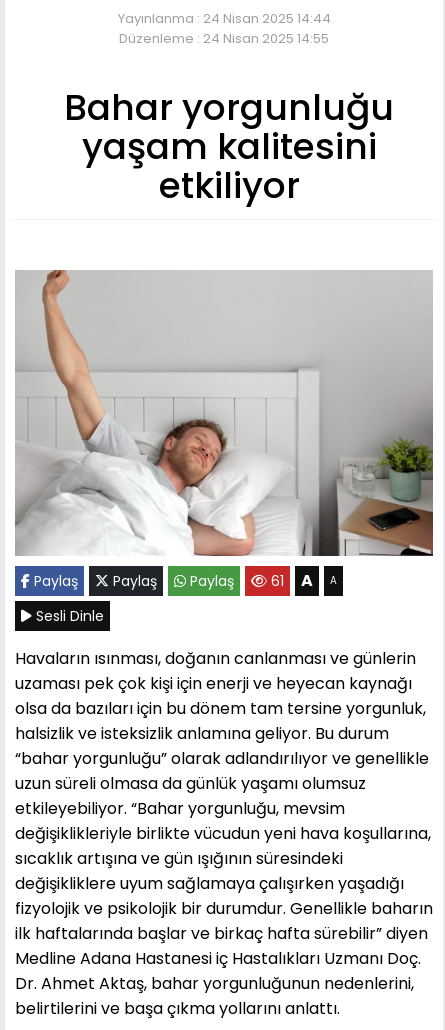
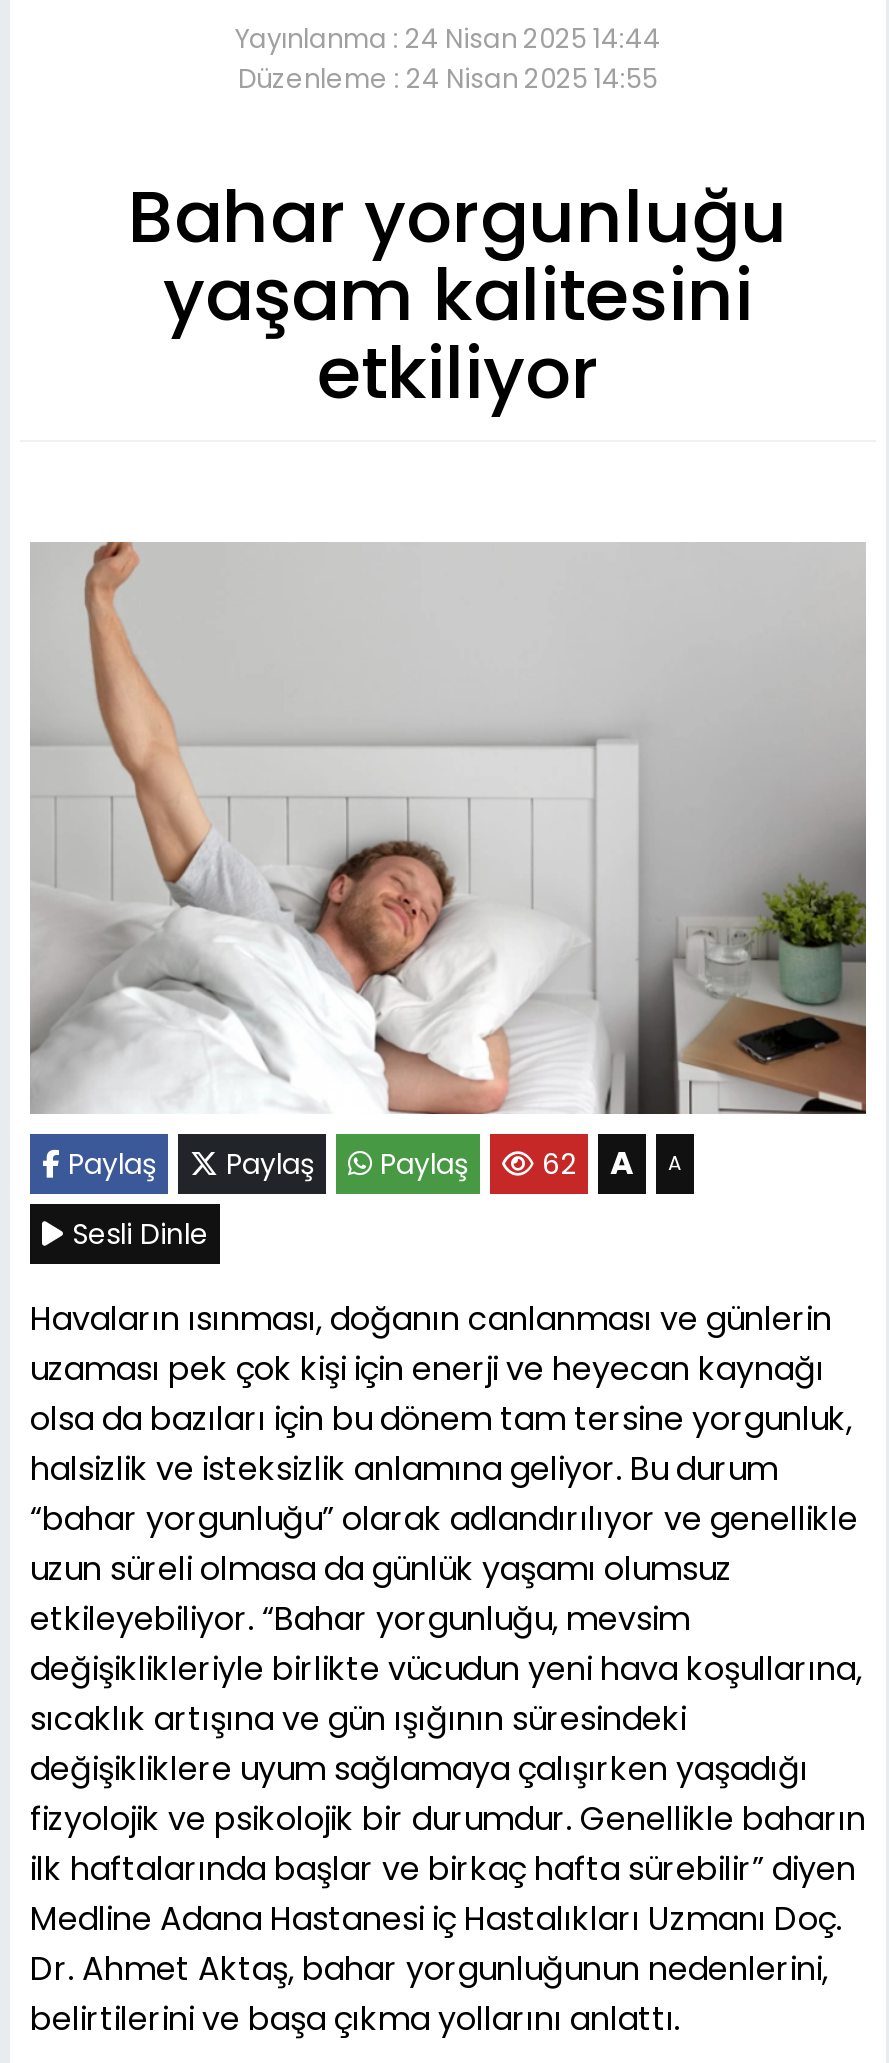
[30,569,337,592] Paylaş Paylaş Paylaş 61 A A -> [60,1140,682,1186] Paylaş Paylaş Paylaş 62 A A

